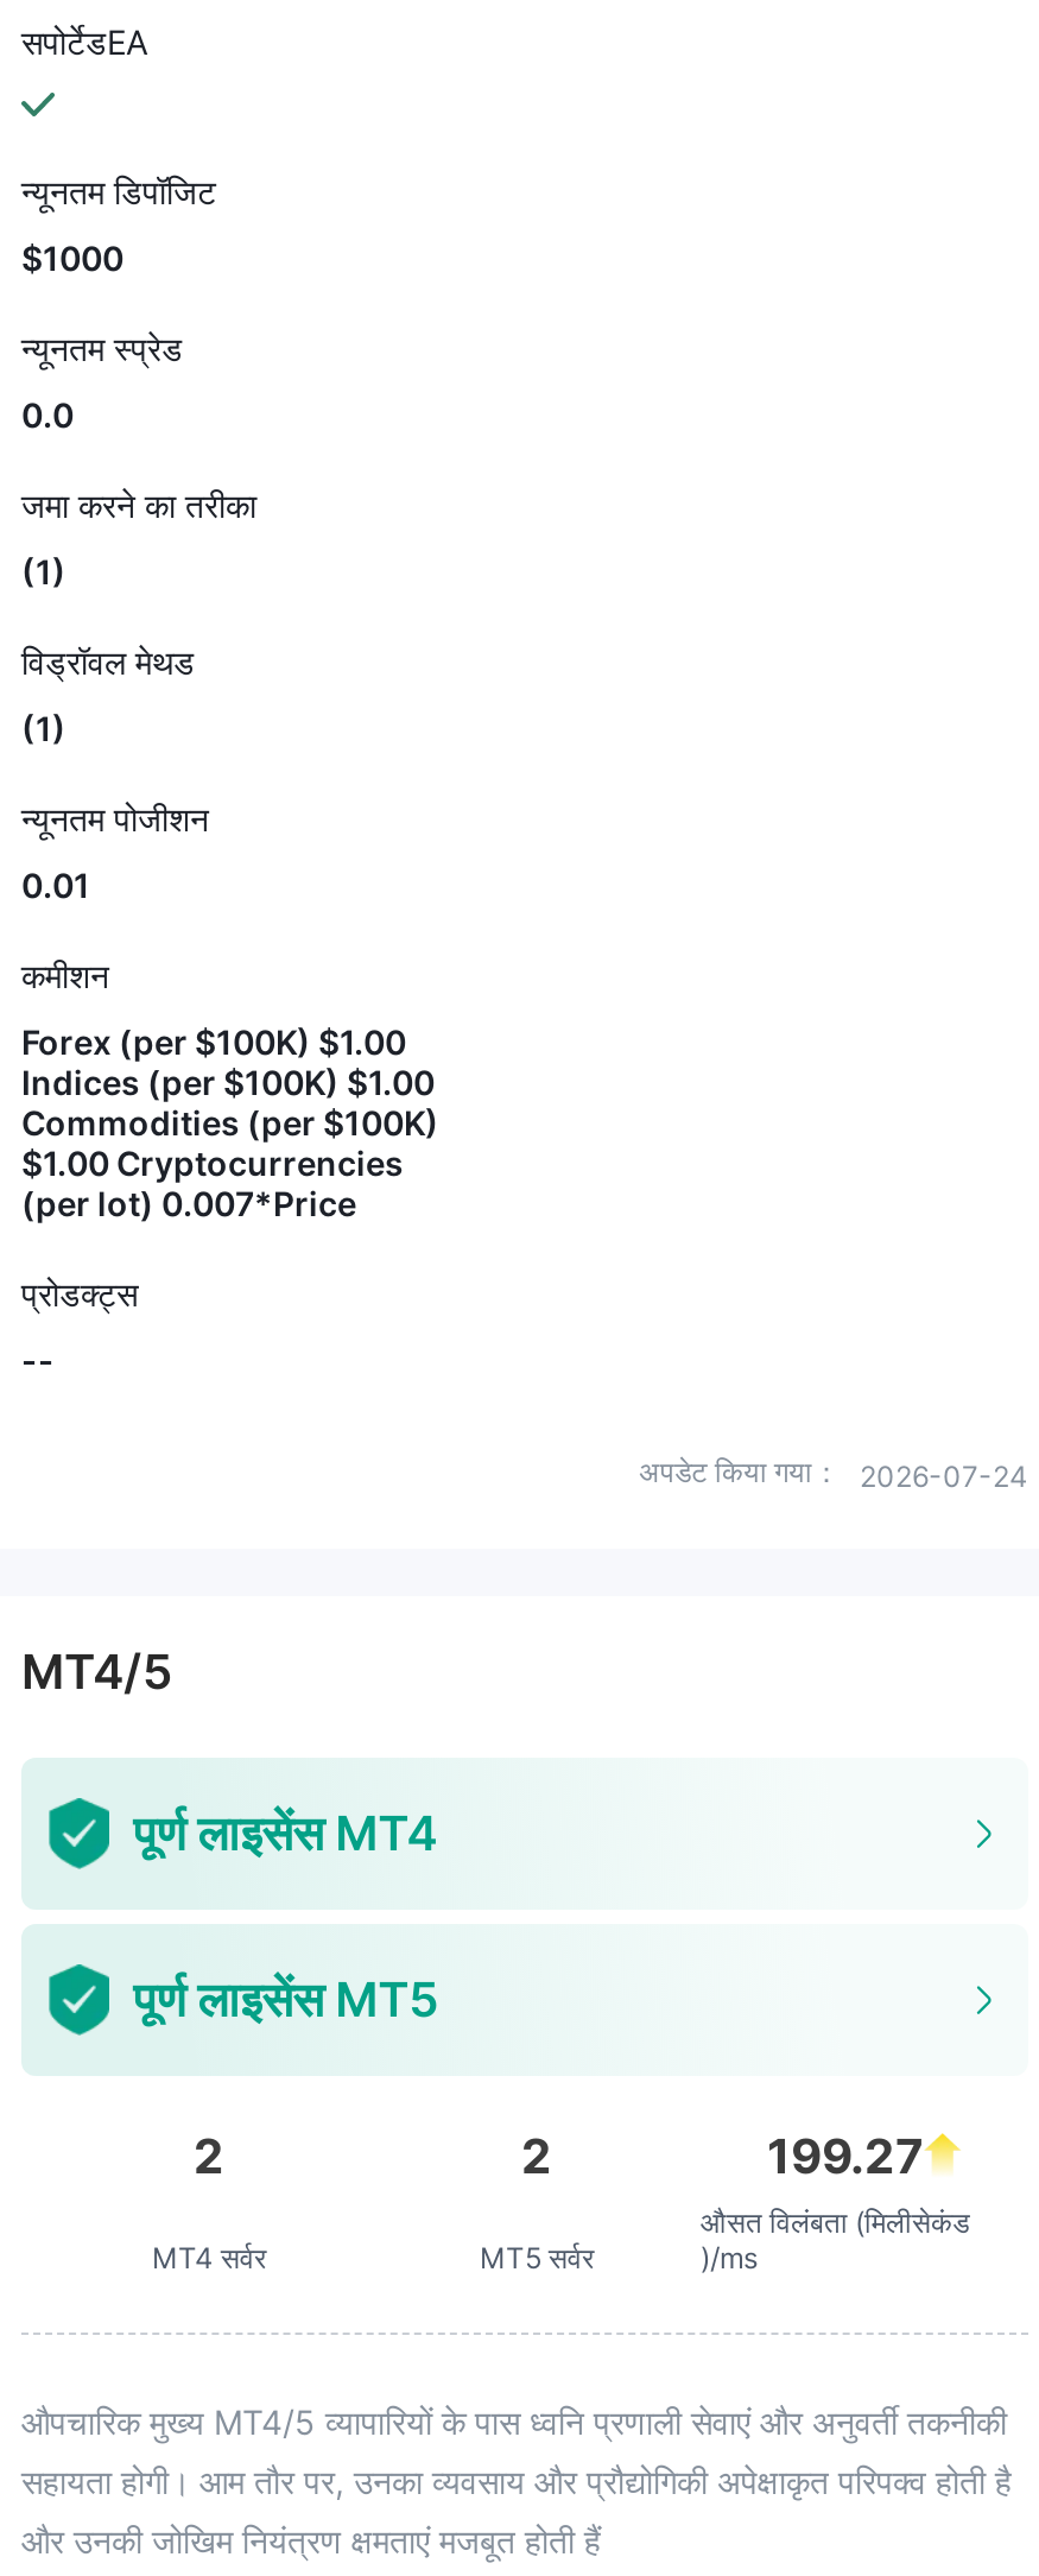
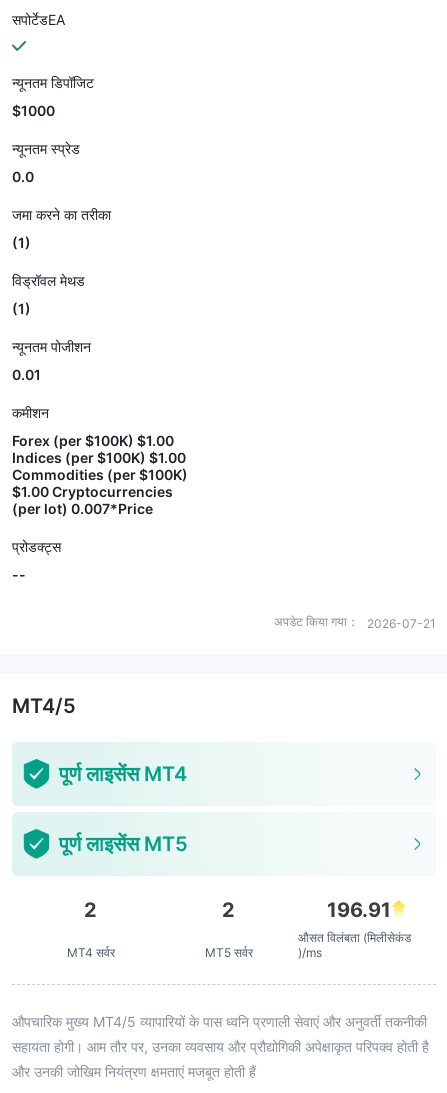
[639,1454,1028,1494] अपडेट किया गया： 2026-07-24 -> [274,614,436,631] अपडेट किया गया： 2026-07-21
[767,2128,924,2185] 199.27 -> [327,898,391,922] 196.91

